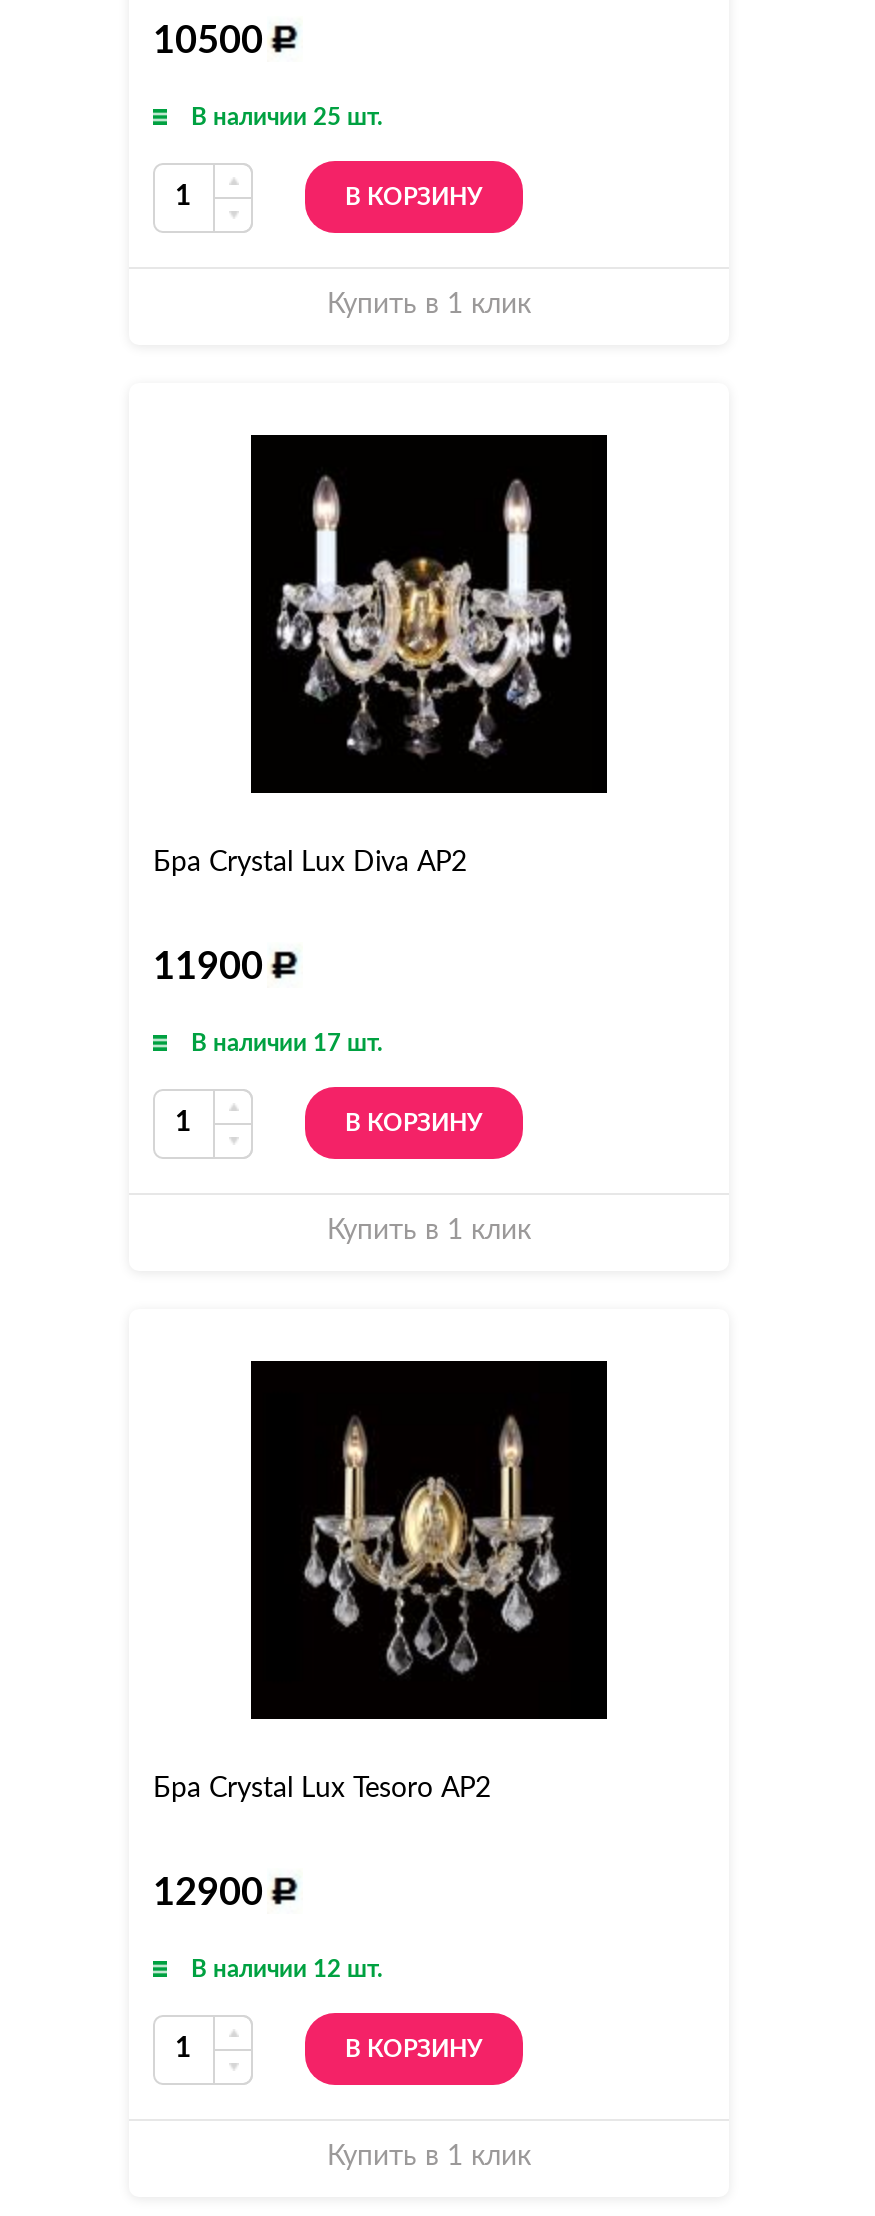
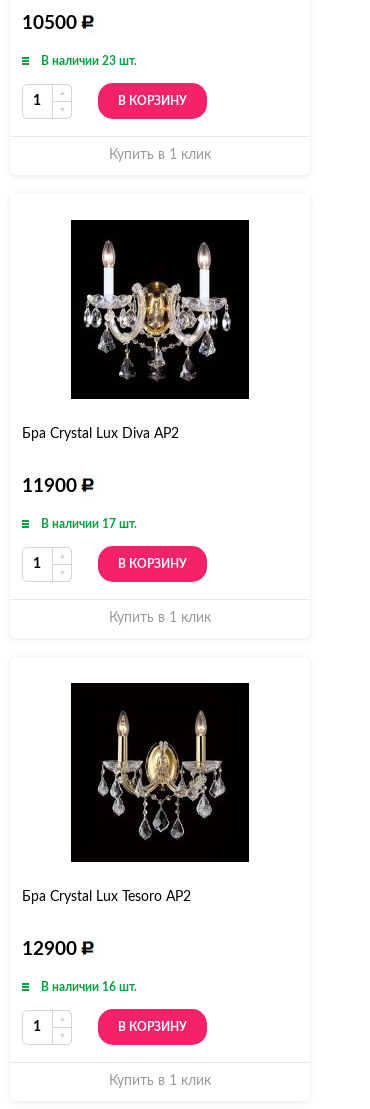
[191,105,383,129] В наличии 25 шт. -> [41,55,137,67] В наличии 23 шт.
[191,1957,383,1981] В наличии 12 шт. -> [41,981,137,993] В наличии 16 шт.

